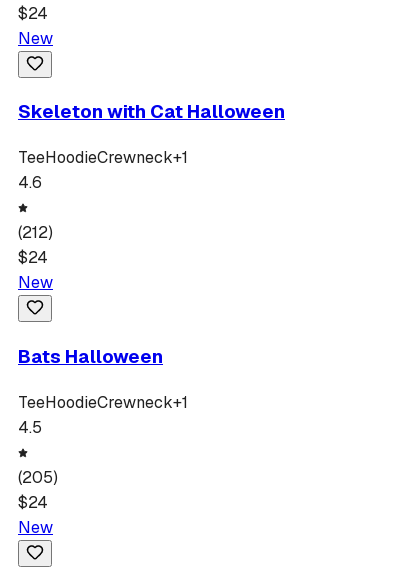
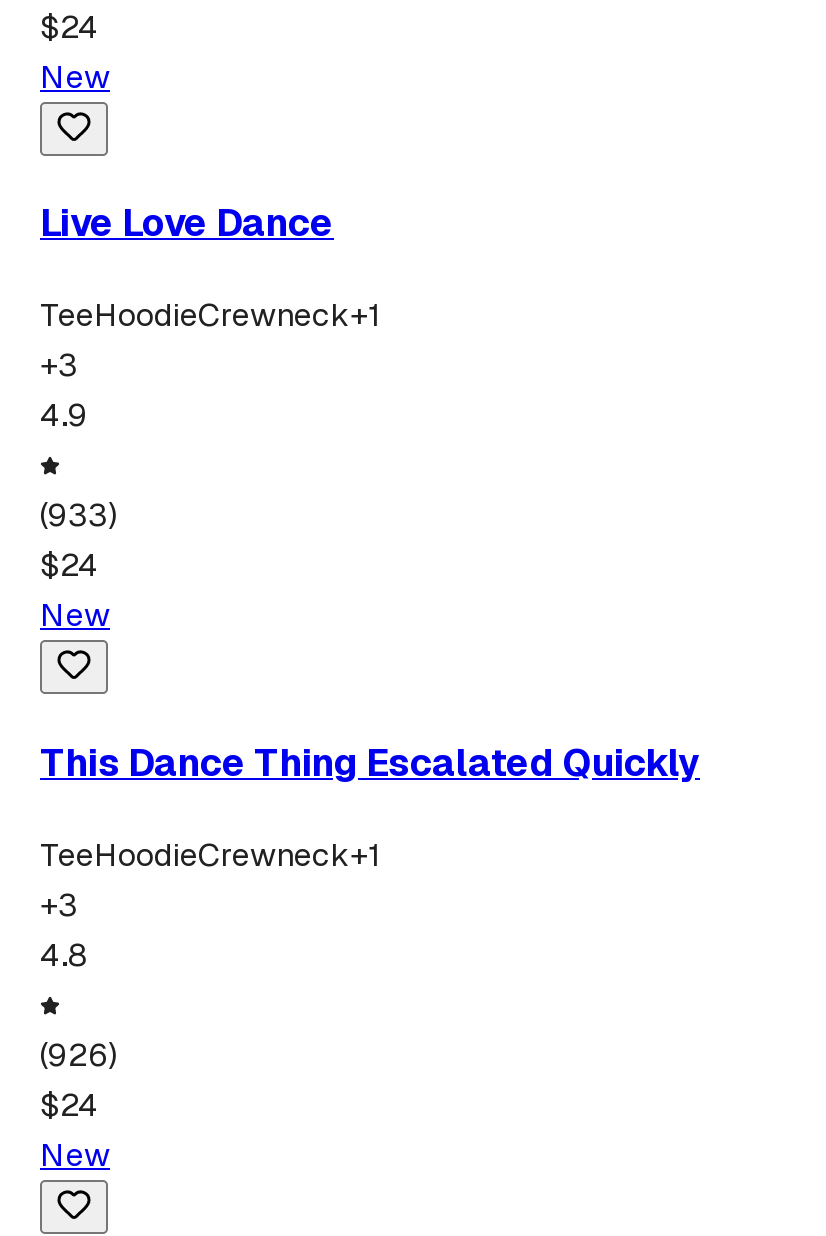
[18,99,285,124] Skeleton with Cat Halloween -> [40,199,334,249] Live Love Dance
[18,172,42,193] 4.6 -> [40,344,88,436] +3 | 4.9
[18,222,53,243] (212) -> [40,494,118,536] (933)
[18,344,163,369] Bats Halloween -> [40,738,700,788] This Dance Thing Escalated Quickly
[18,417,42,438] 4.5 -> [40,883,88,975] +3 | 4.8
[18,467,58,488] (205) -> [40,1033,118,1075] (926)

